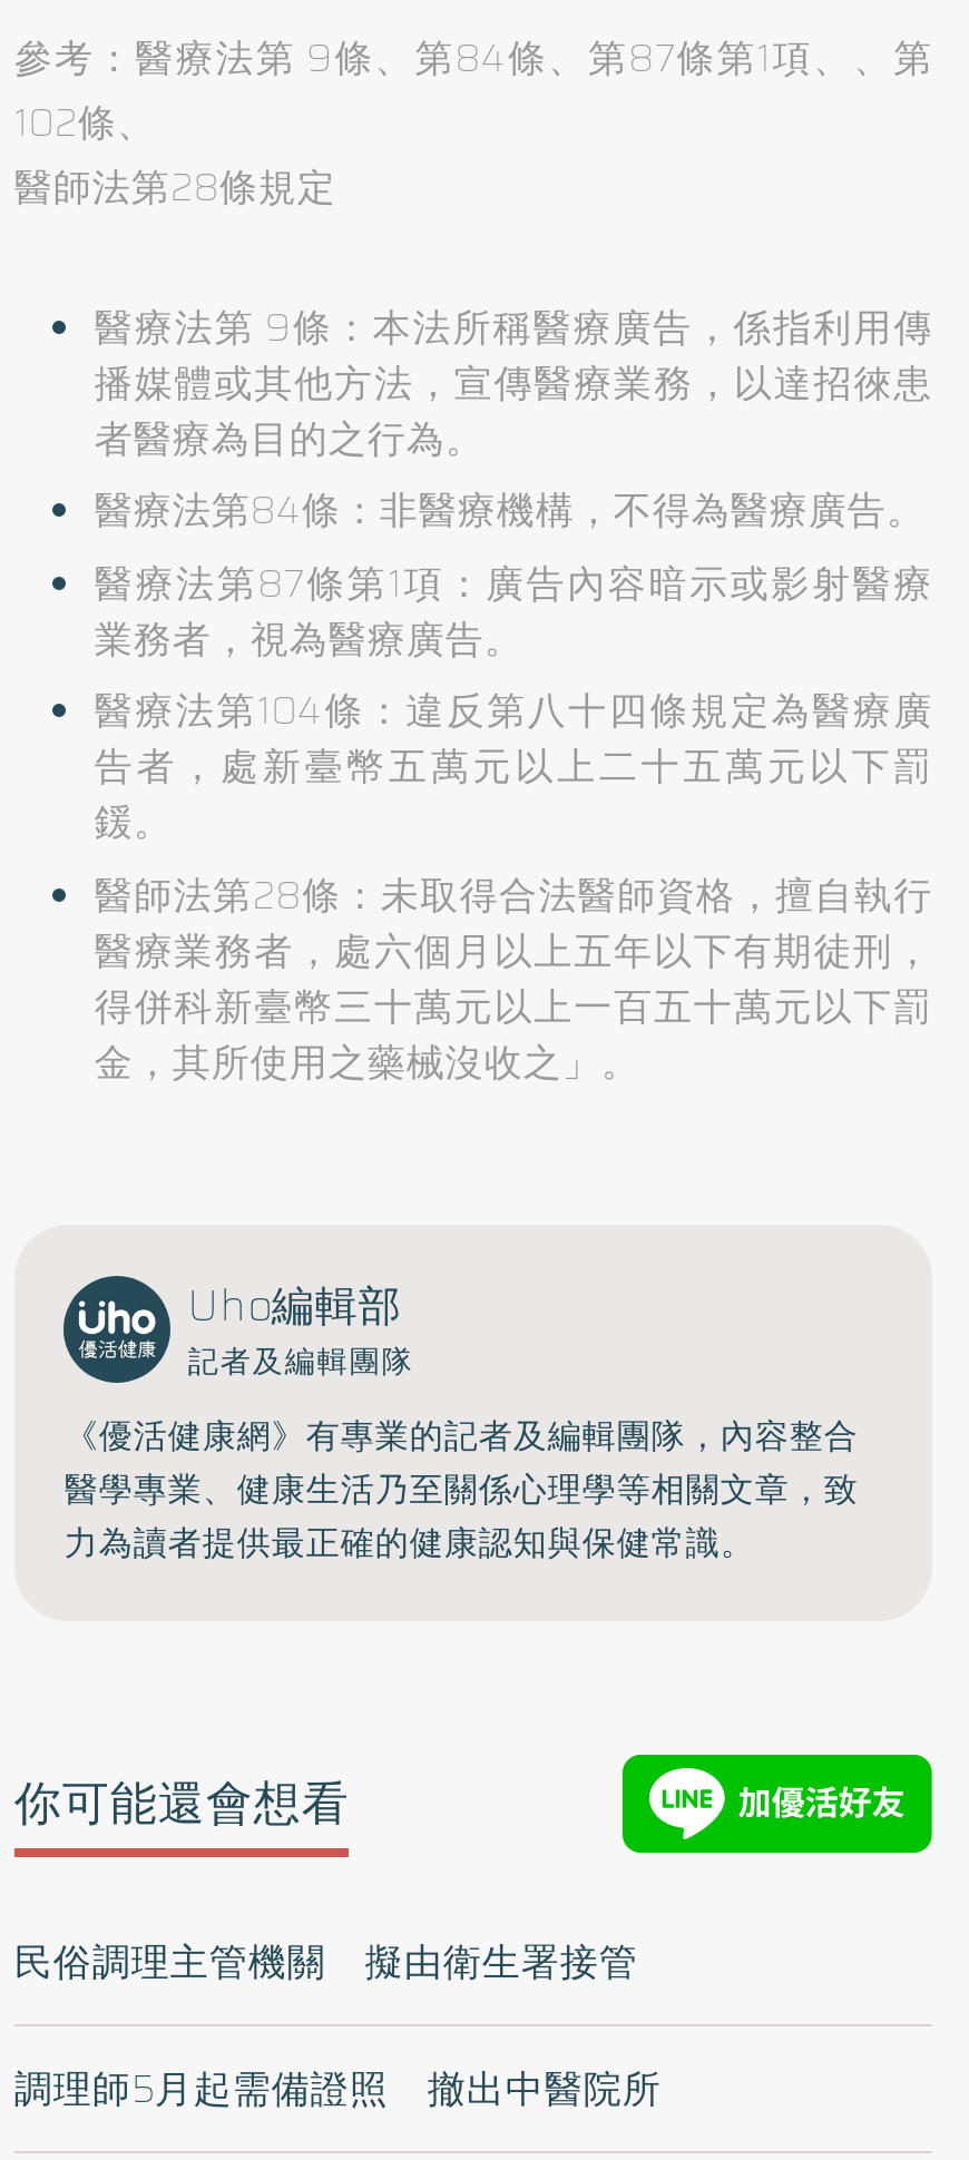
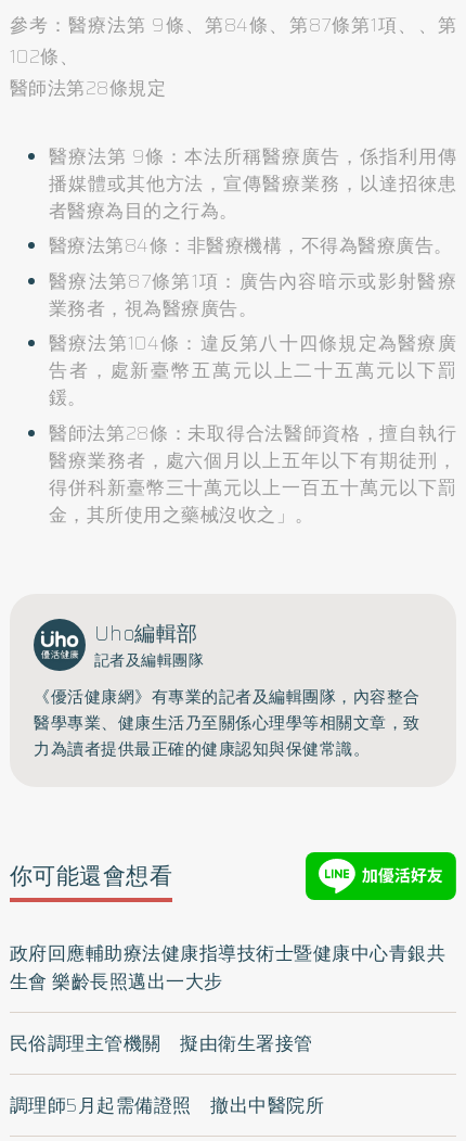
none -> [10,939,446,995] 政府回應輔助療法健康指導技術士暨健康中心青銀共 | 生會 樂齡長照邁出一大步

